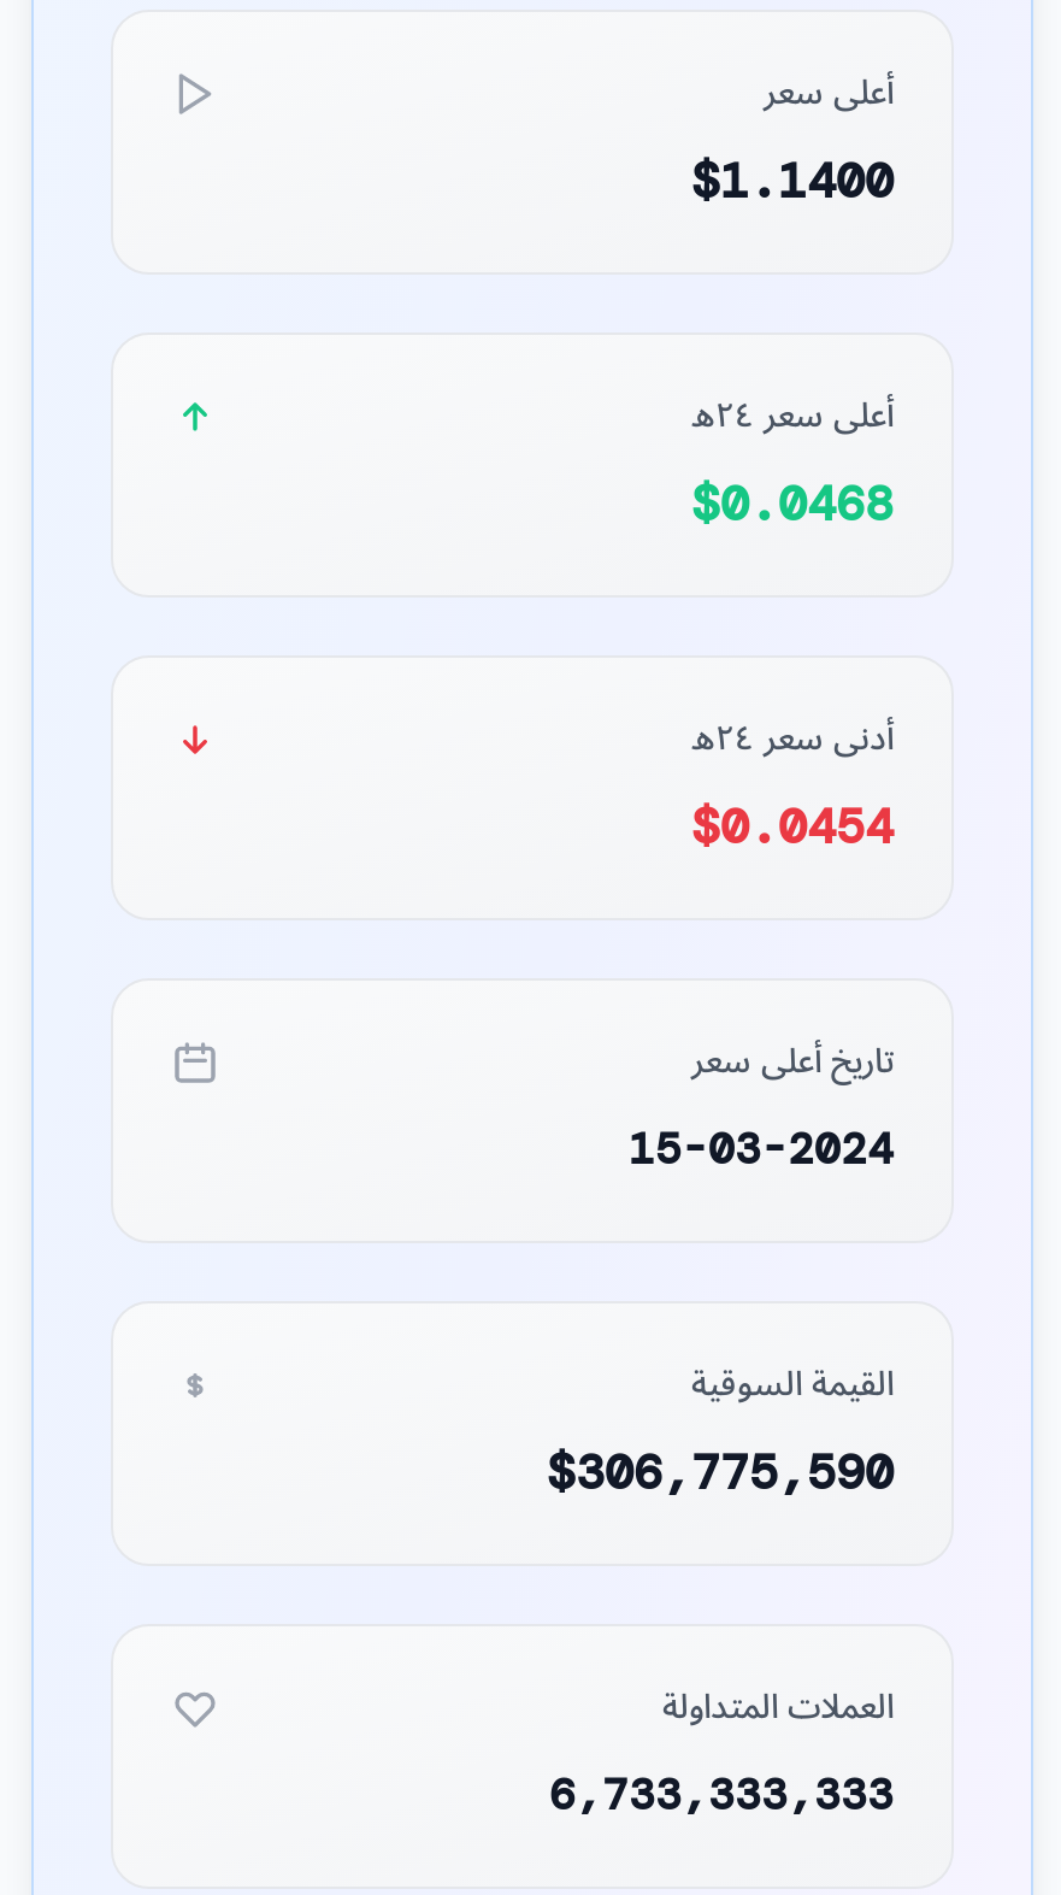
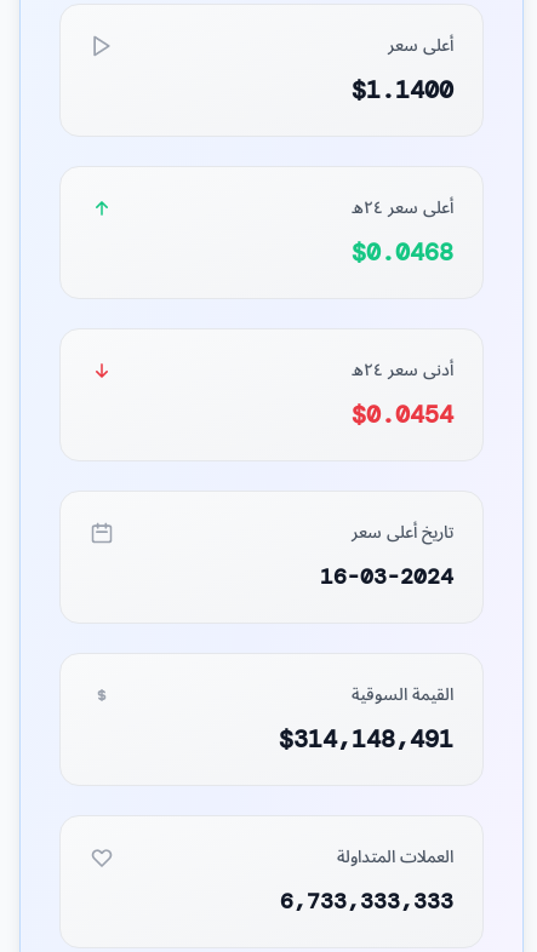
[629,1120,894,1178] 15-03-2024 -> [320,562,453,591] 16-03-2024
[547,1441,894,1503] $306,775,590 -> [279,723,453,755] $314,148,491

